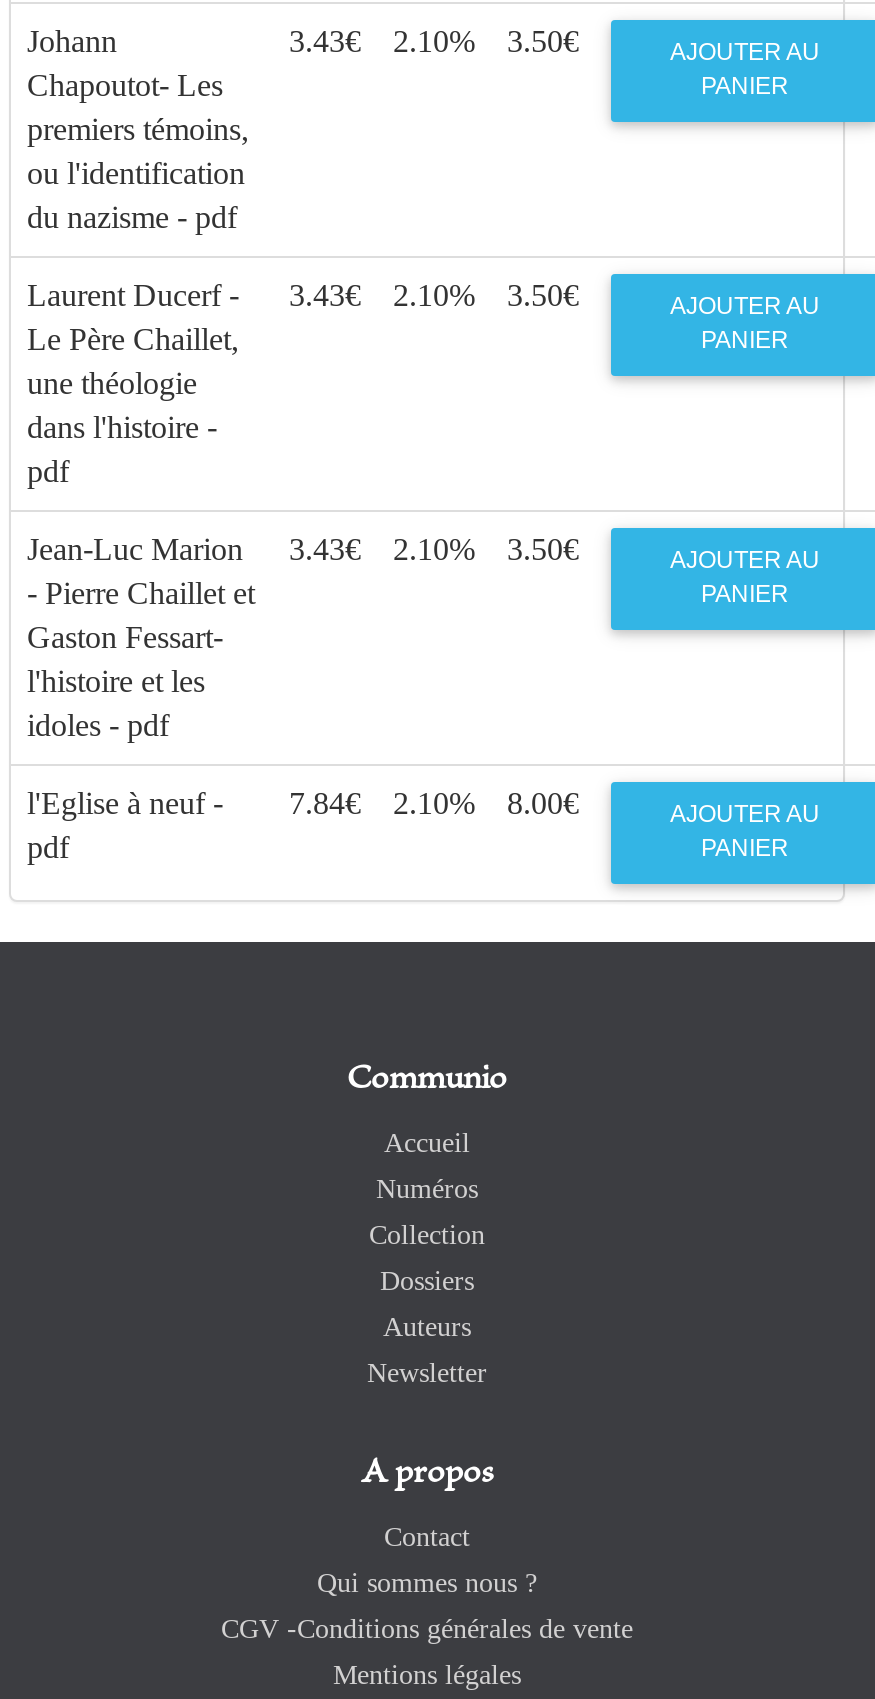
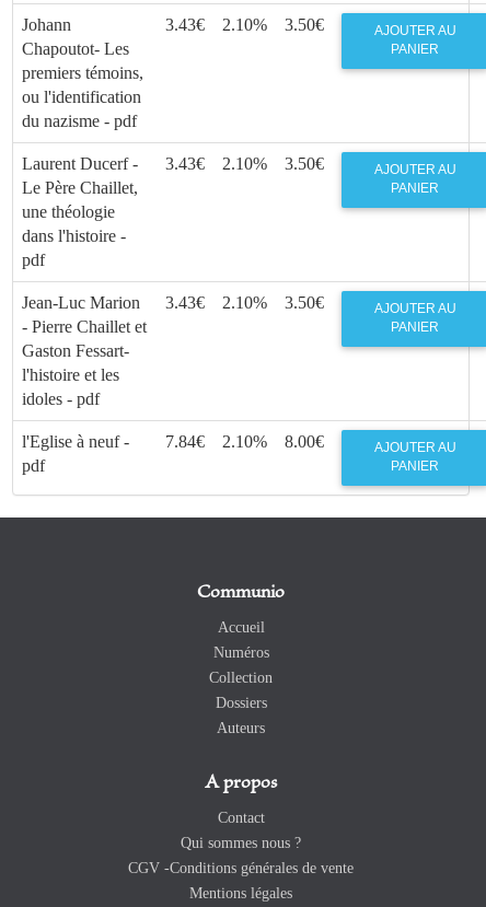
[367,1357,487,1387] Newsletter -> none

